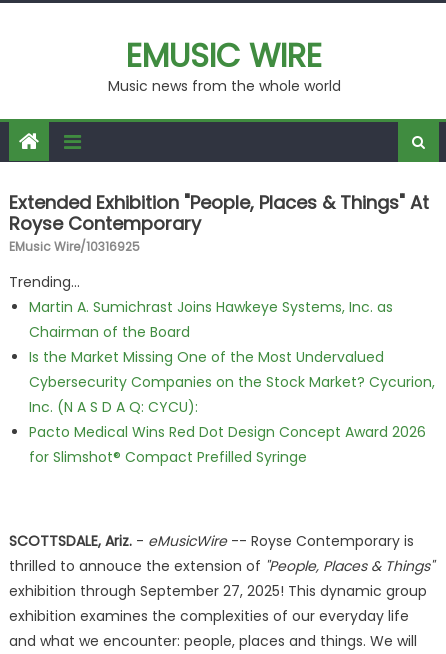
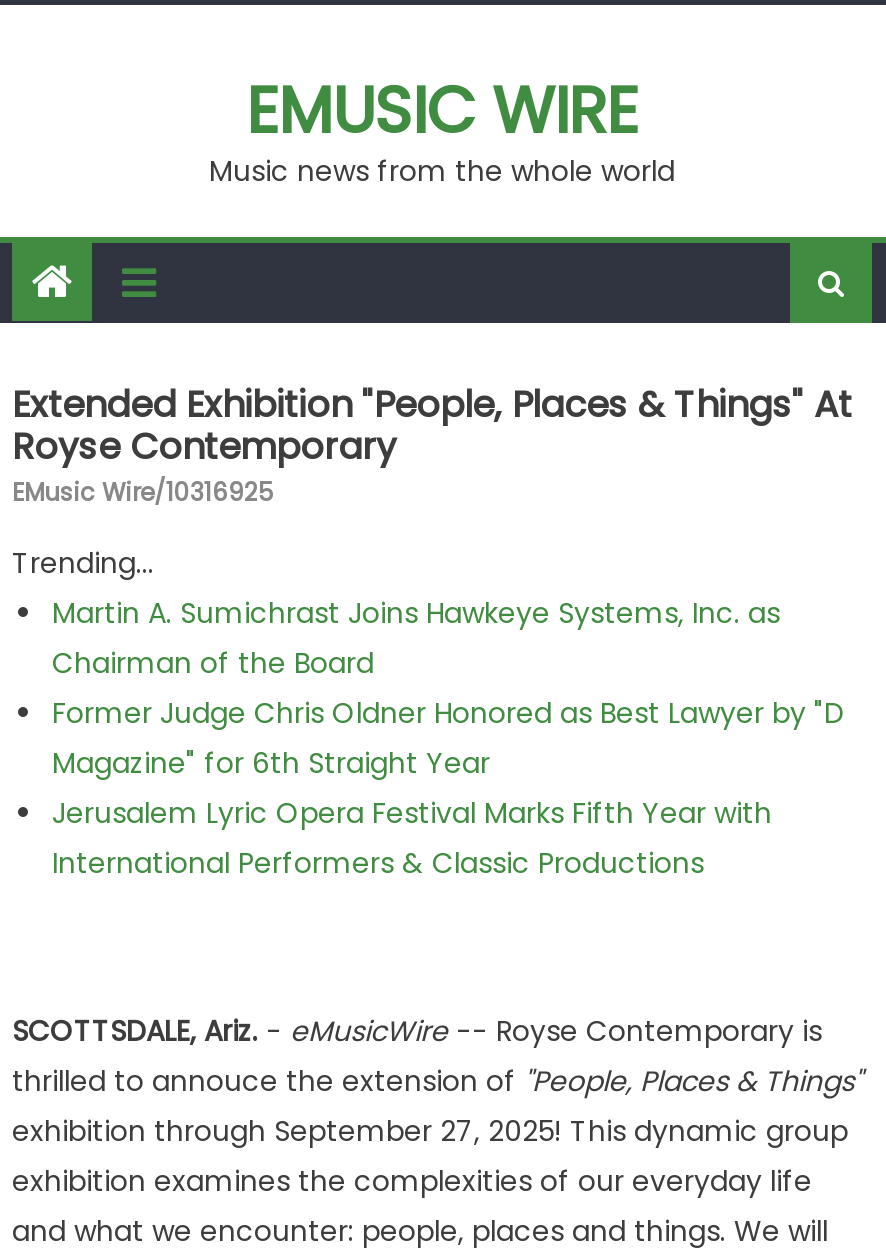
[29,347,435,467] Is the Market Missing One of the Most Undervalued | Cybersecurity Companies on the Stock Market? Cycurion, | Inc. (N A S D A Q: CYCU): | Pacto Medical Wins Red Dot Design Concept Award 2026 | for Slimshot® Compact Prefilled Syringe -> [52,693,844,883] Former Judge Chris Oldner Honored as Best Lawyer by "D | Magazine" for 6th Straight Year | Jerusalem Lyric Opera Festival Marks Fifth Year with | International Performers & Classic Productions

